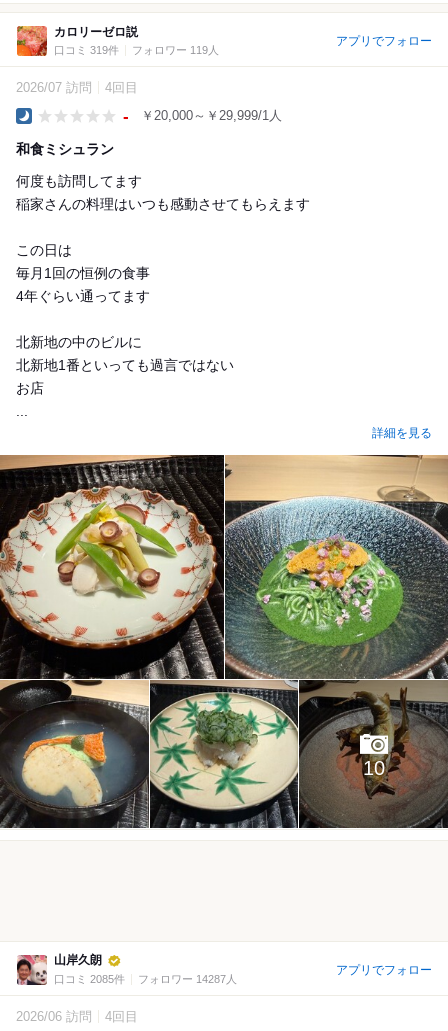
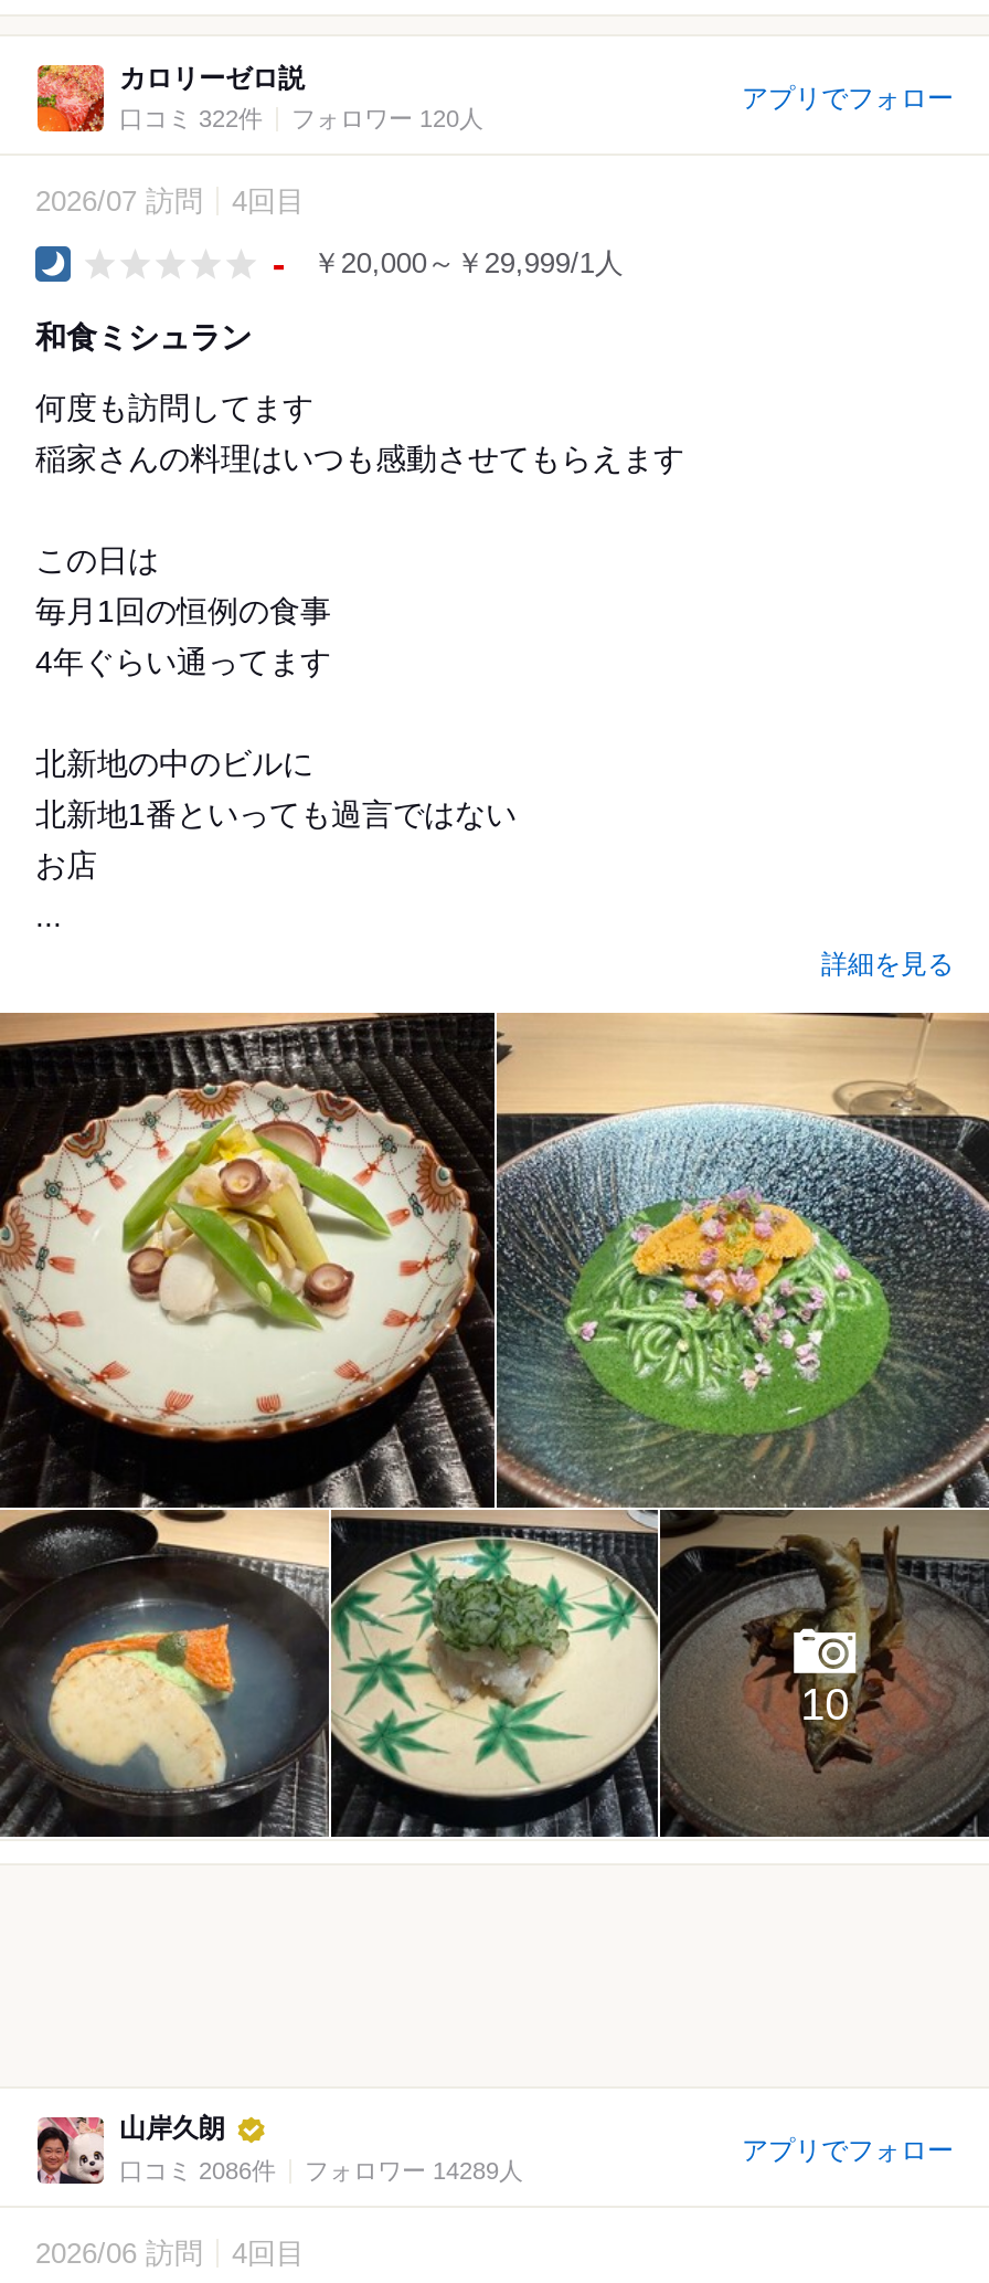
[54,44,119,56] 口コミ 319件 -> [119,106,263,132] 口コミ 322件
[132,44,219,56] フォロワー 119人 -> [291,106,483,132] フォロワー 120人
[54,973,125,985] 口コミ 2085件 -> [119,2158,276,2184] 口コミ 2086件
[138,973,237,985] フォロワー 14287人 -> [305,2158,523,2184] フォロワー 14289人

